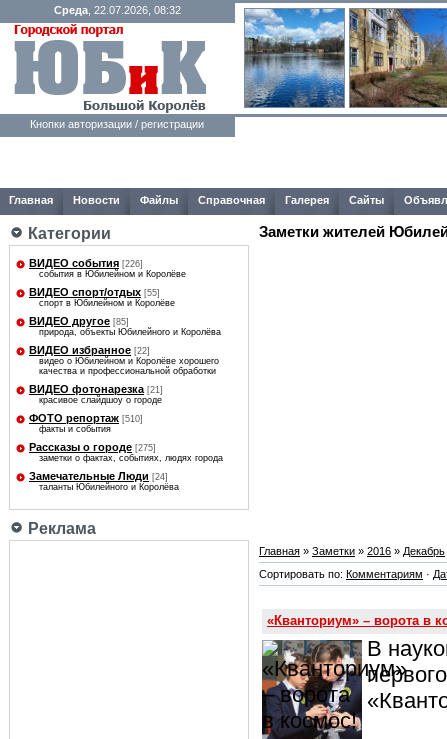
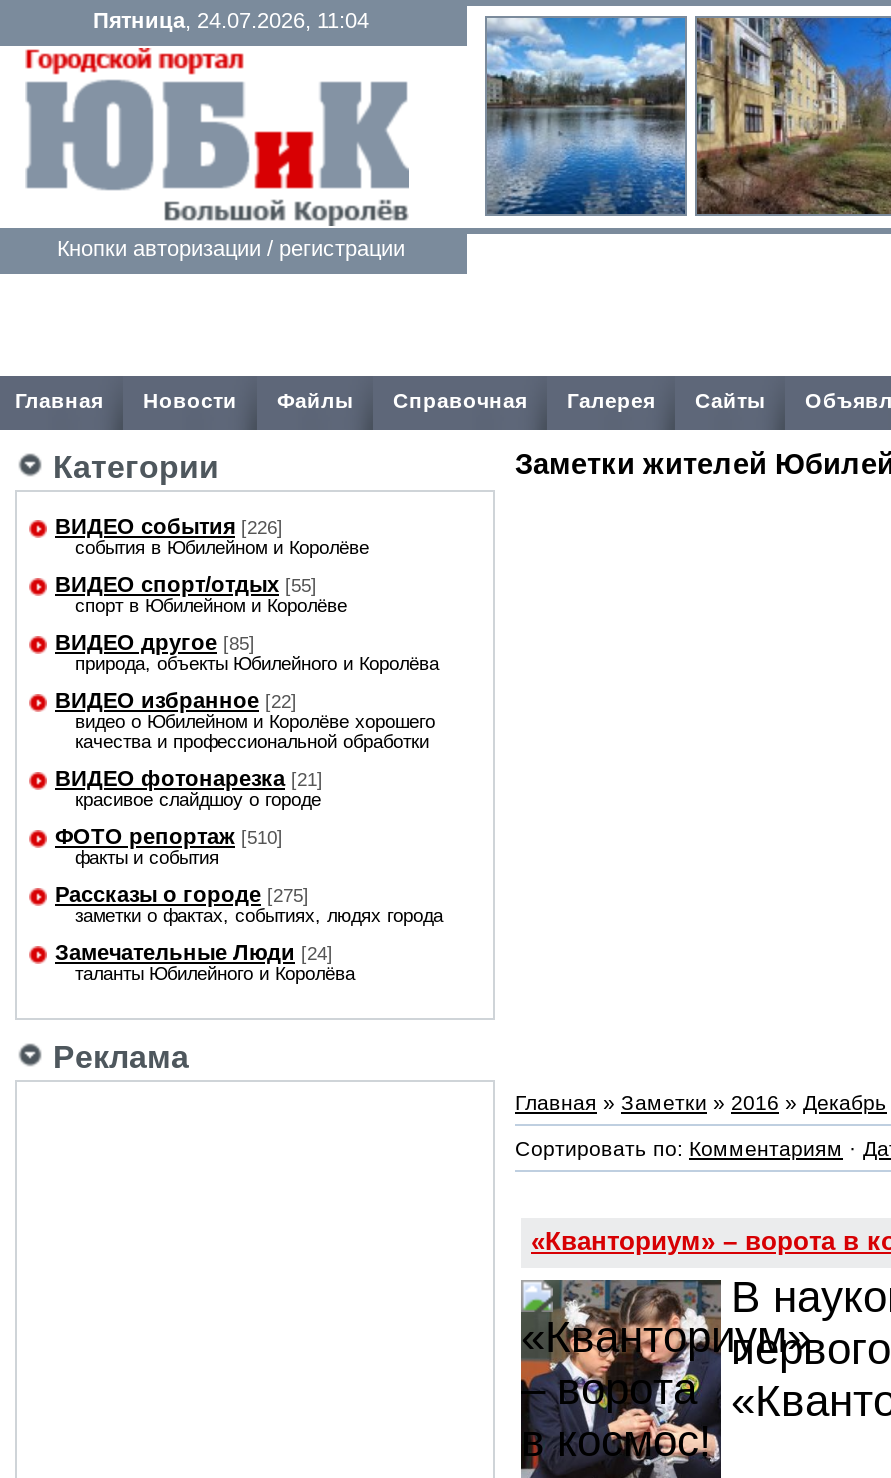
[53,4,180,16] Среда, 22.07.2026, 08:32 -> [93,8,369,32] Пятница, 24.07.2026, 11:04

